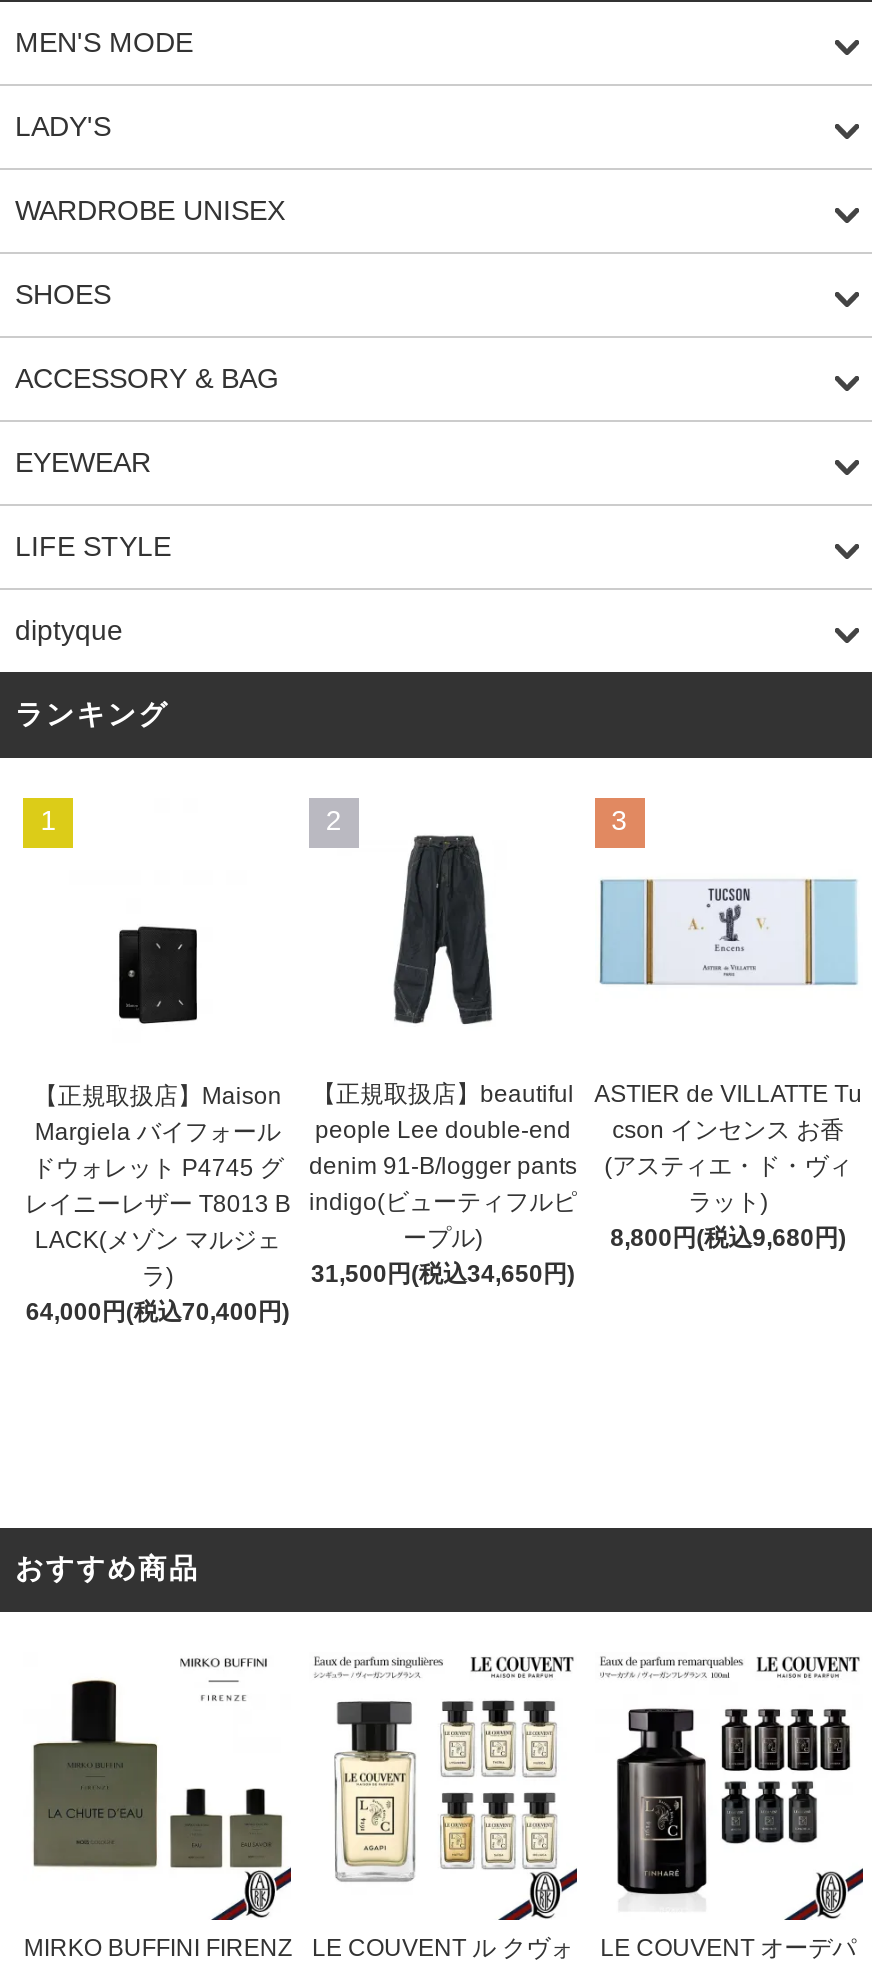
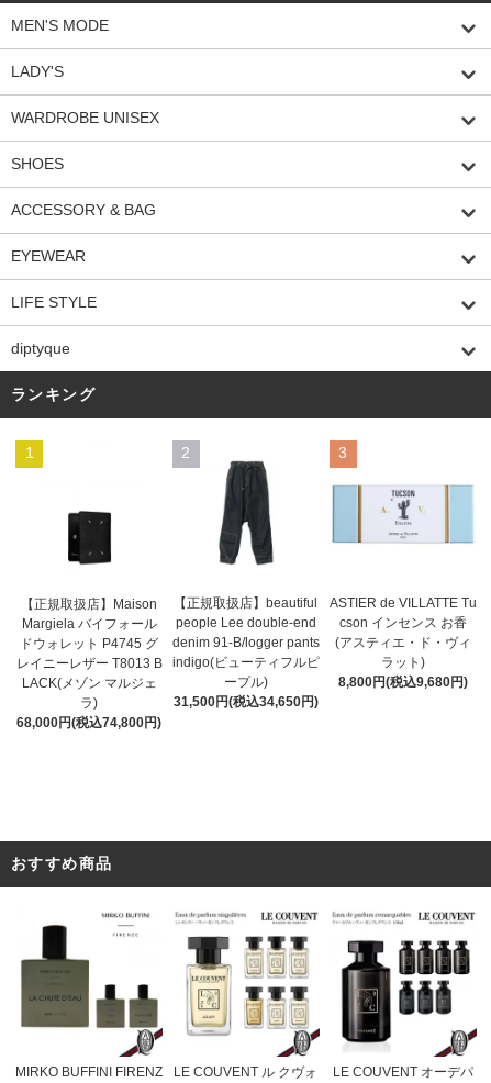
[26,1297,290,1325] 64,000円(税込70,400円) -> [17,715,162,730] 68,000円(税込74,800円)

